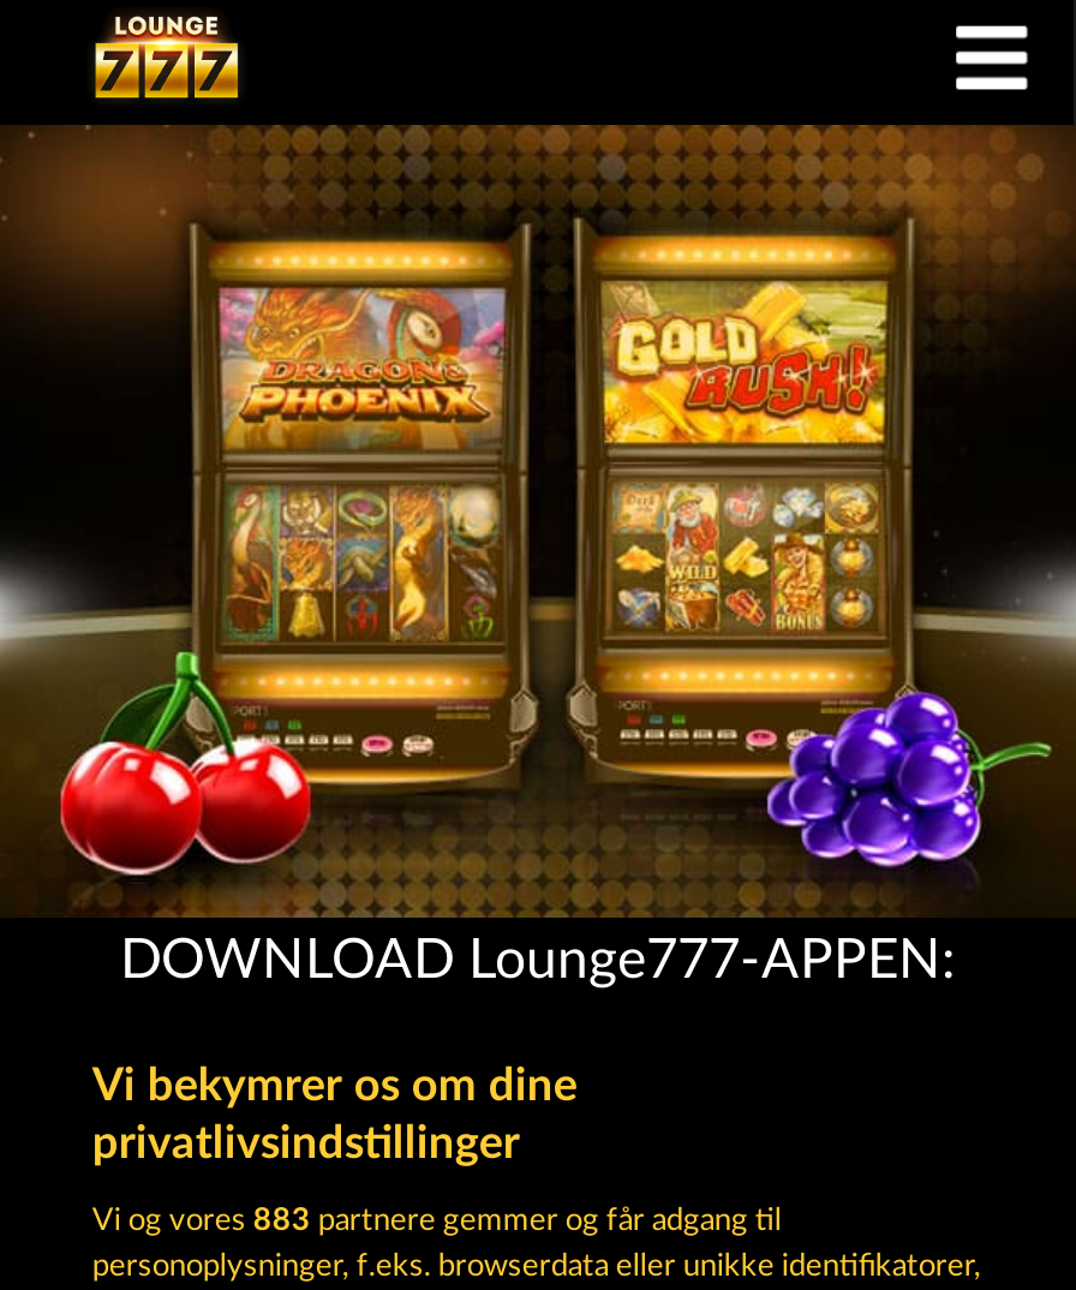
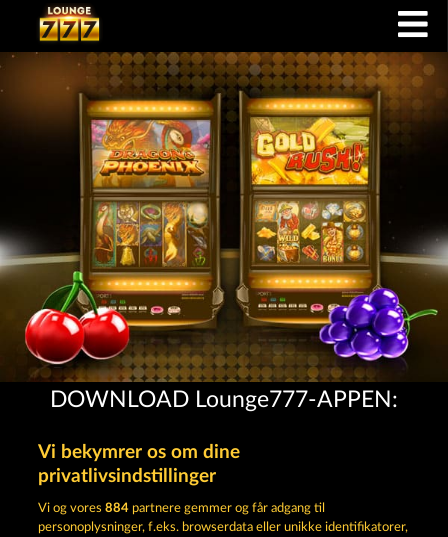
[92,1206,782,1237] Vi og vores 883 partnere gemmer og får adgang til -> [38,502,325,515] Vi og vores 884 partnere gemmer og får adgang til

